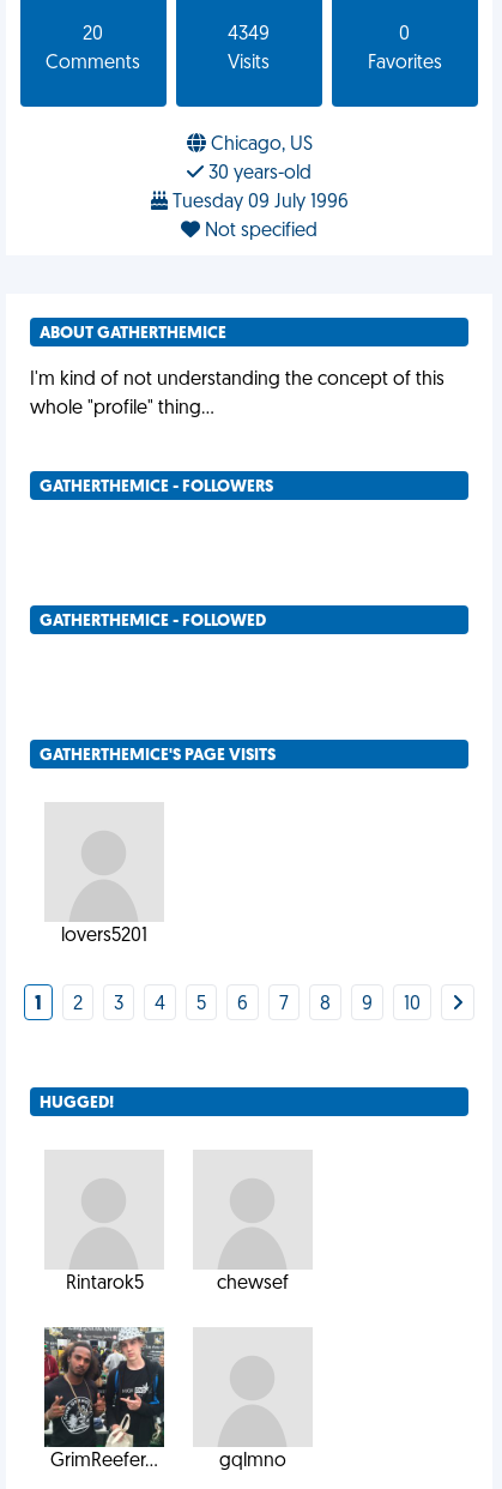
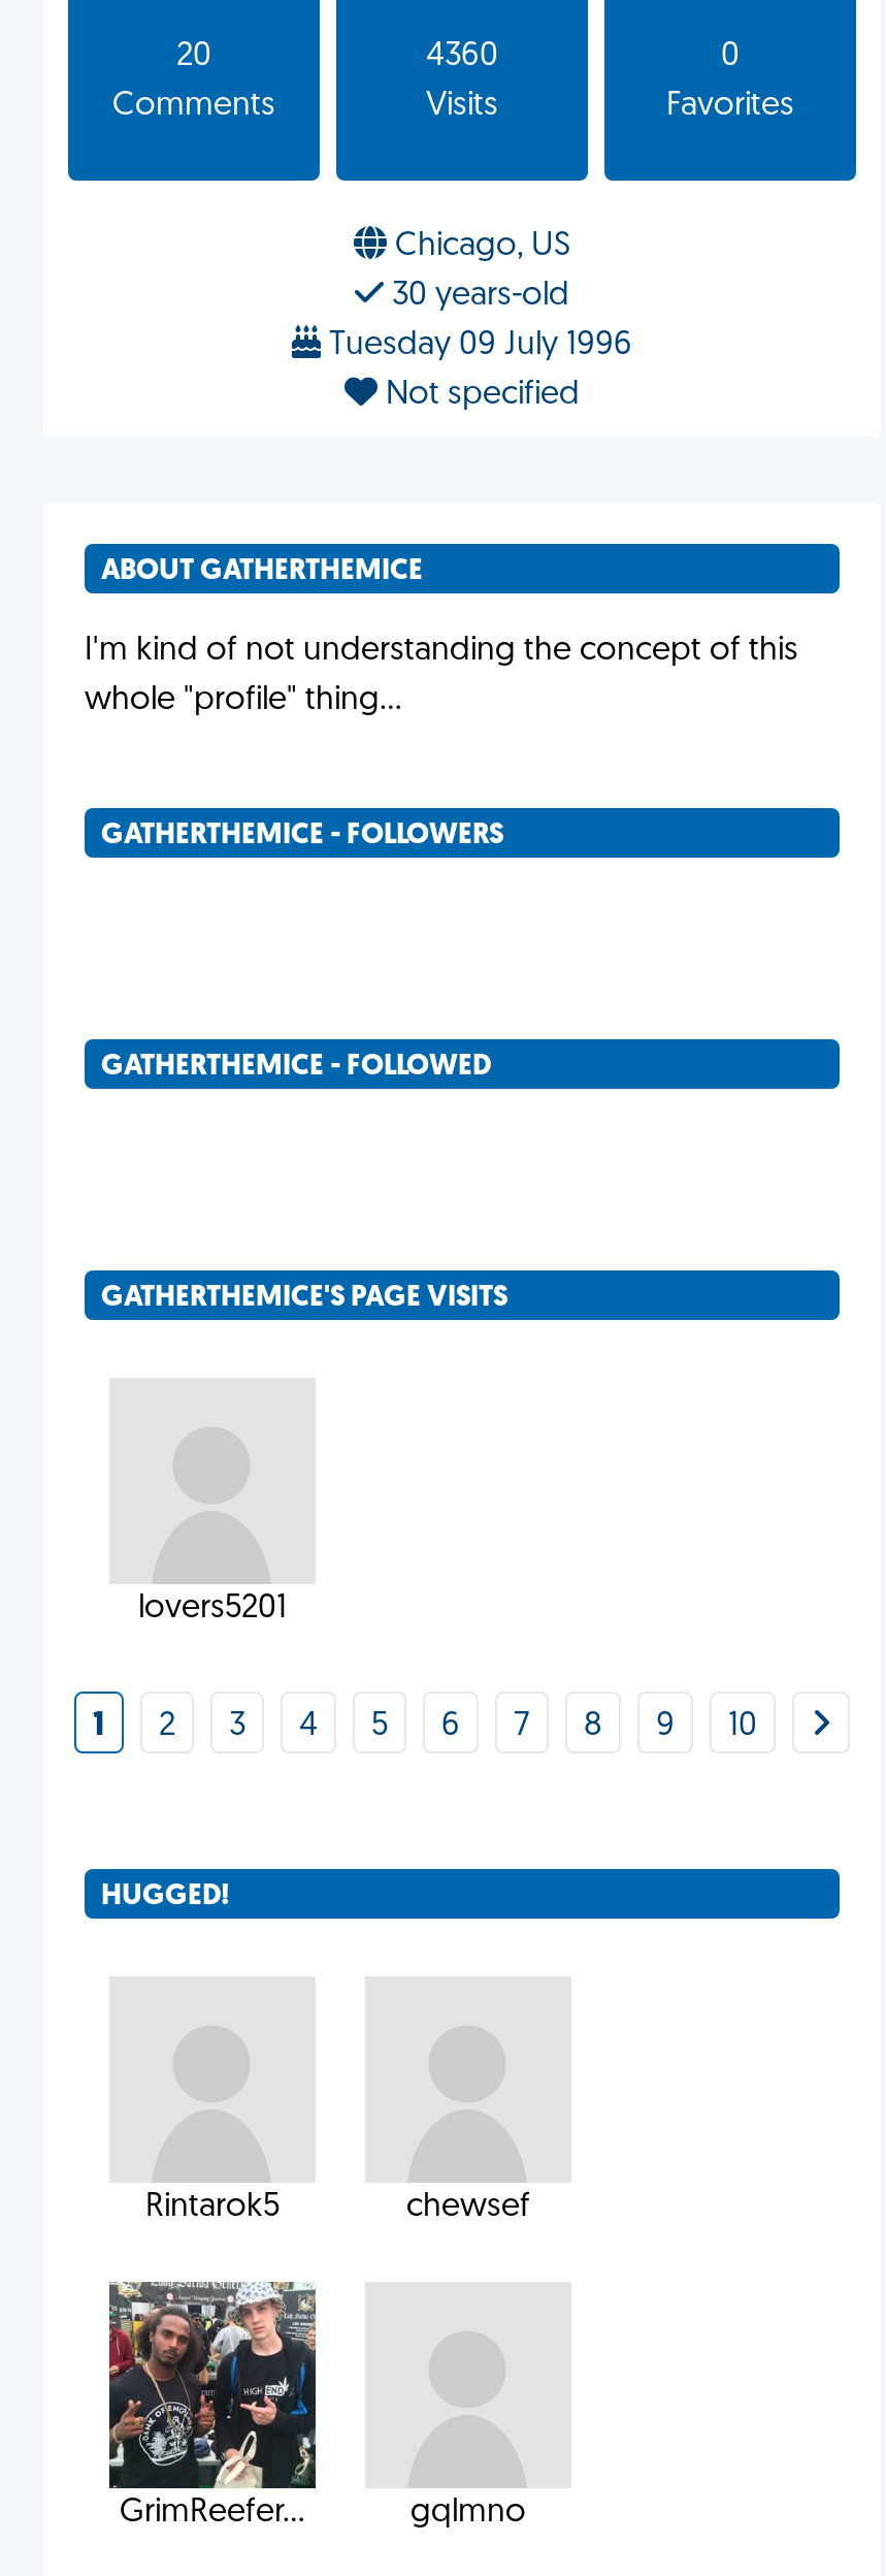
[228,25,270,44] 4349 -> [426,40,498,73] 4360

